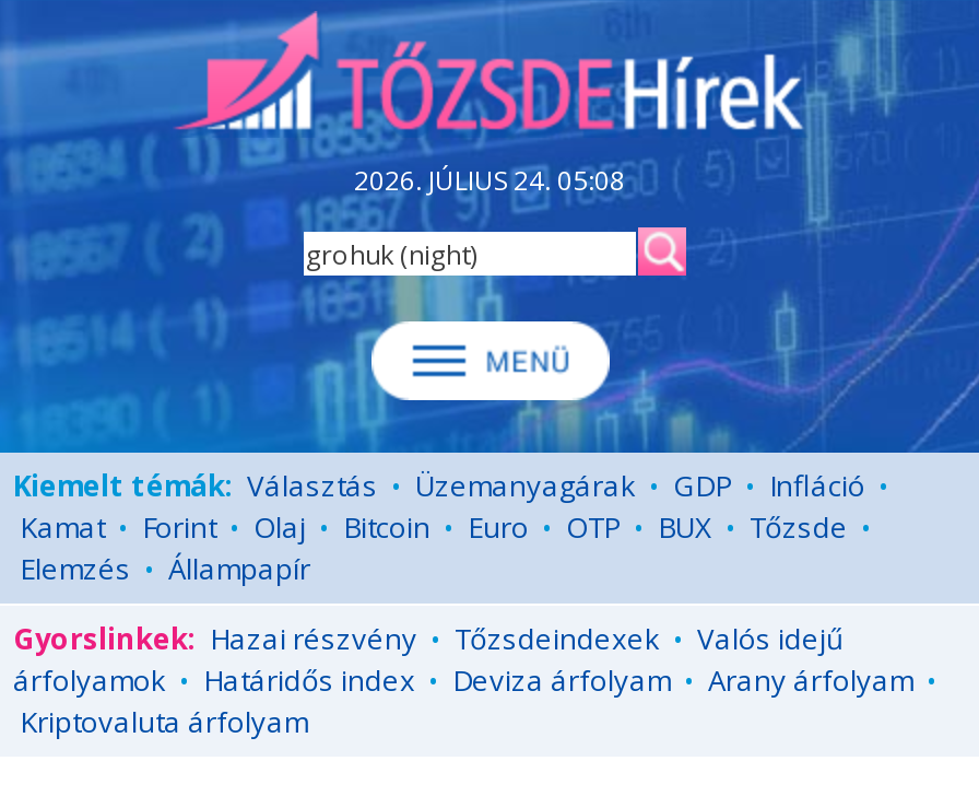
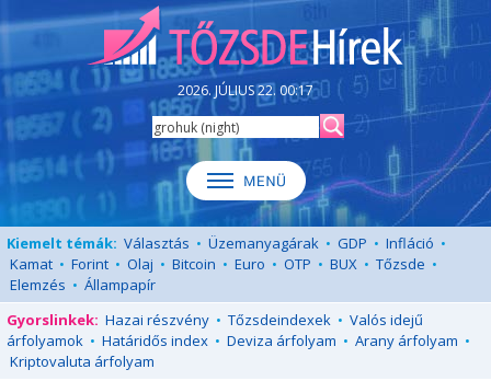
[354,162,625,199] 2026. JÚLIUS 24. 05:08 -> [178,81,313,100] 2026. JÚLIUS 22. 00:17

